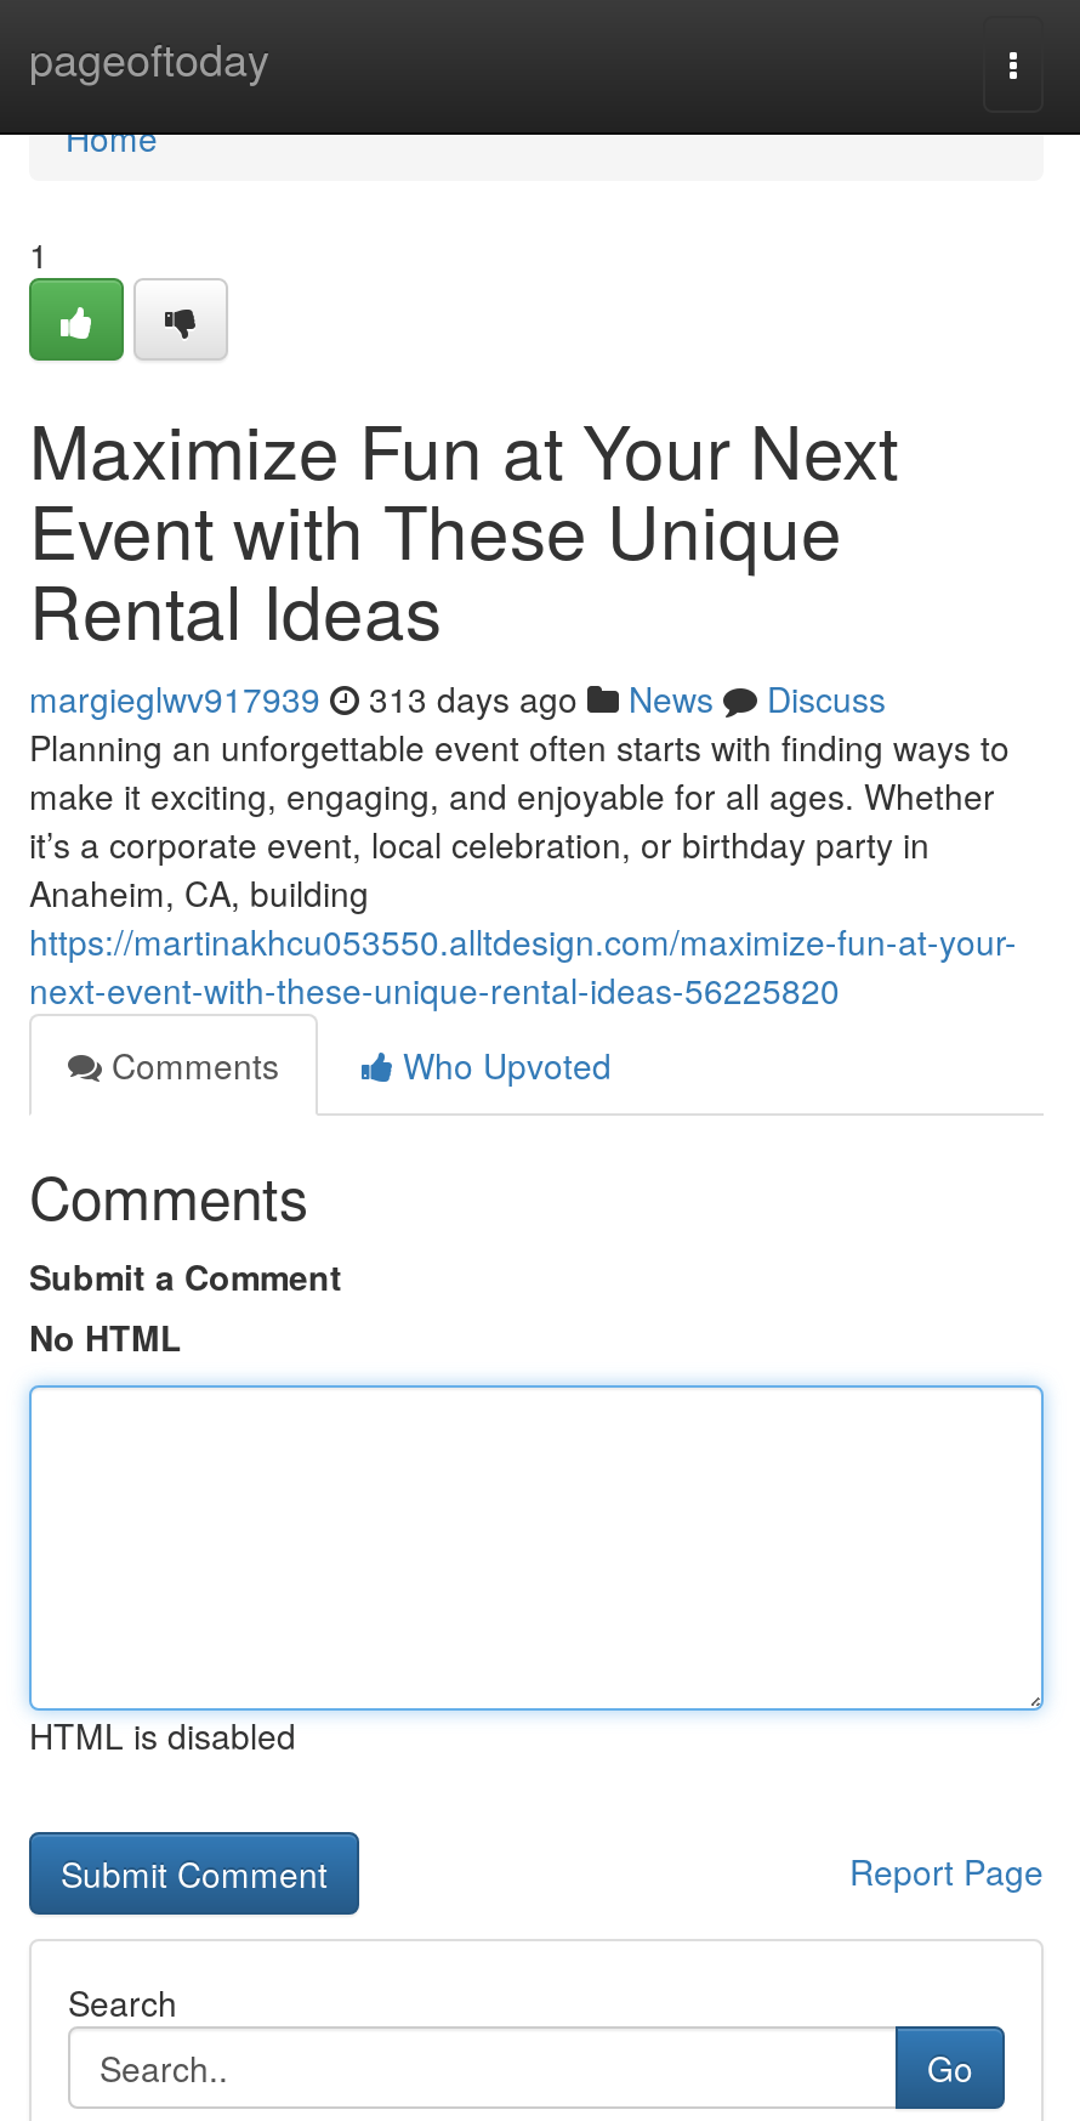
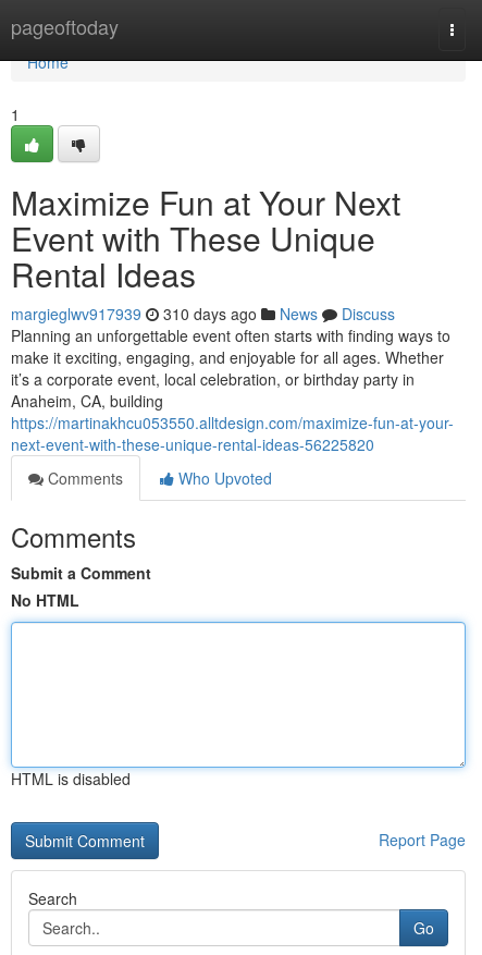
[29,674,886,722] margieglwv917939 313 days ago News Discuss -> [11,303,395,325] margieglwv917939 310 days ago News Discuss

